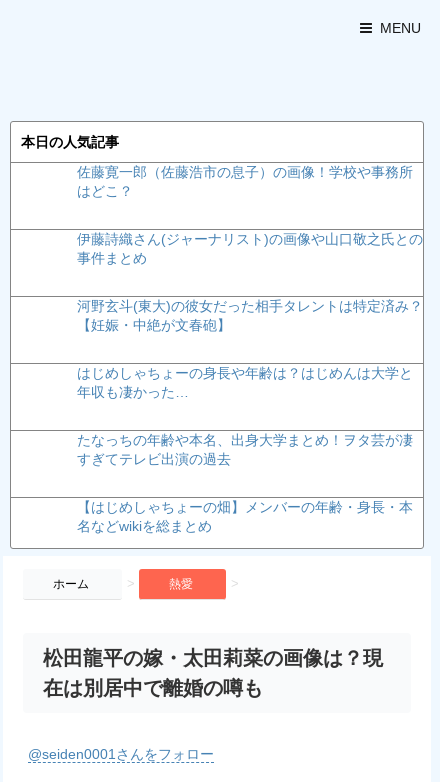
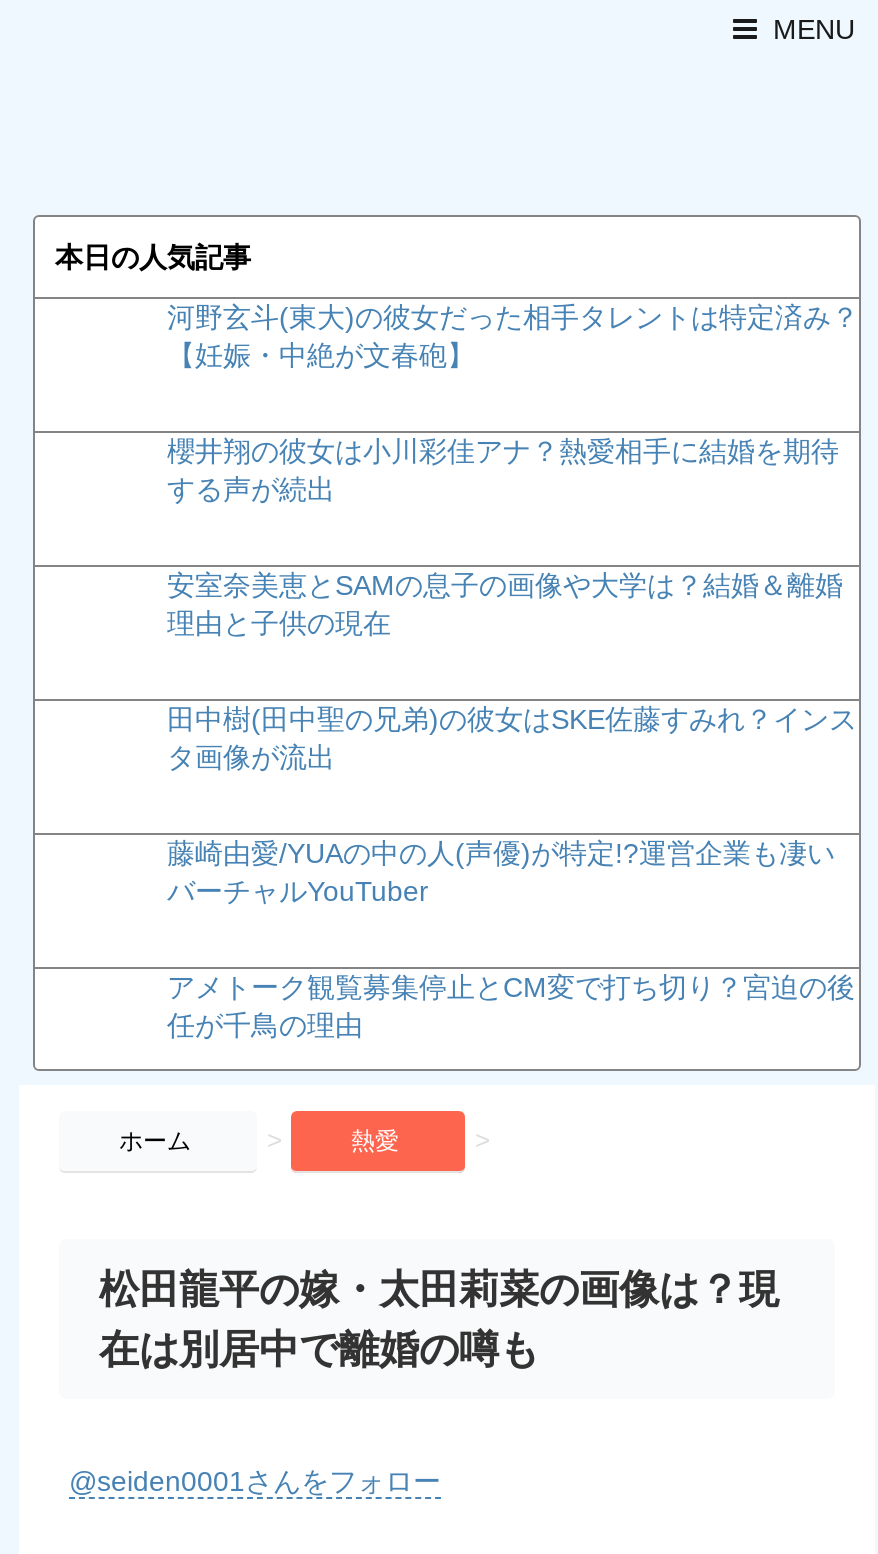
[77,164,423,266] 佐藤寛一郎（佐藤浩市の息子）の画像！学校や事務所 | はどこ？ | 伊藤詩織さん(ジャーナリスト)の画像や山口敬之氏との | 事件まとめ -> none
moved [77,298,423,333] -> [167,302,859,372]: 河野玄斗(東大)の彼女だった相手タレントは特定済み？ | 【妊娠・中絶が文春砲】
[77,365,413,534] はじめしゃちょーの身長や年齢は？はじめんは大学と | 年収も凄かった… | たなっちの年齢や本名、出身大学まとめ！ヲタ芸が凄 | すぎてテレビ出演の過去 | 【はじめしゃちょーの畑】メンバーの年齢・身長・本 | 名などwikiを総まとめ -> [167,436,857,1042] 櫻井翔の彼女は小川彩佳アナ？熱愛相手に結婚を期待 | する声が続出 | 安室奈美恵とSAMの息子の画像や大学は？結婚＆離婚 | 理由と子供の現在 | 田中樹(田中聖の兄弟)の彼女はSKE佐藤すみれ？インス | タ画像が流出 | 藤崎由愛/YUAの中の人(声優)が特定!?運営企業も凄い | バーチャルYouTuber | アメトーク観覧募集停止とCM変で打ち切り？宮迫の後 | 任が千鳥の理由

